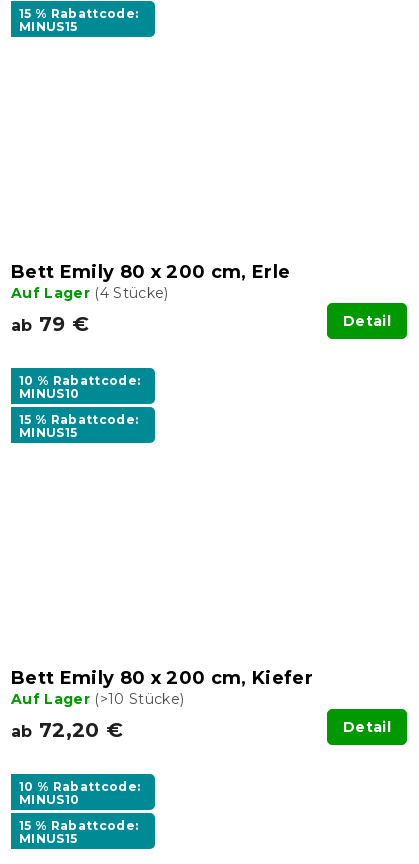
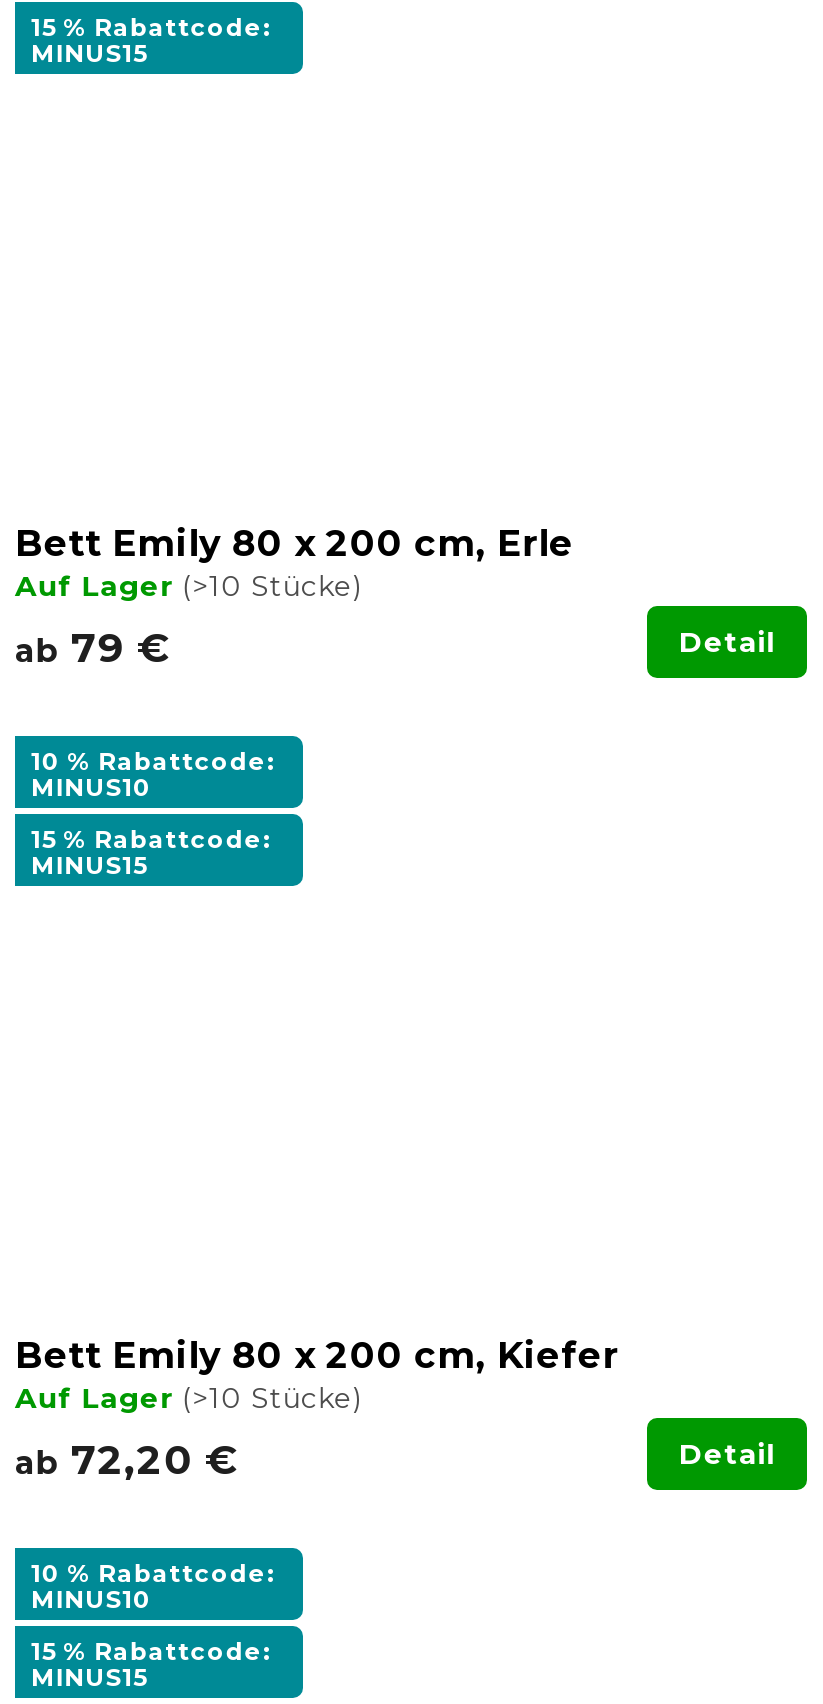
[11,284,169,302] Auf Lager (4 Stücke) -> [15,568,362,604] Auf Lager (>10 Stücke)

